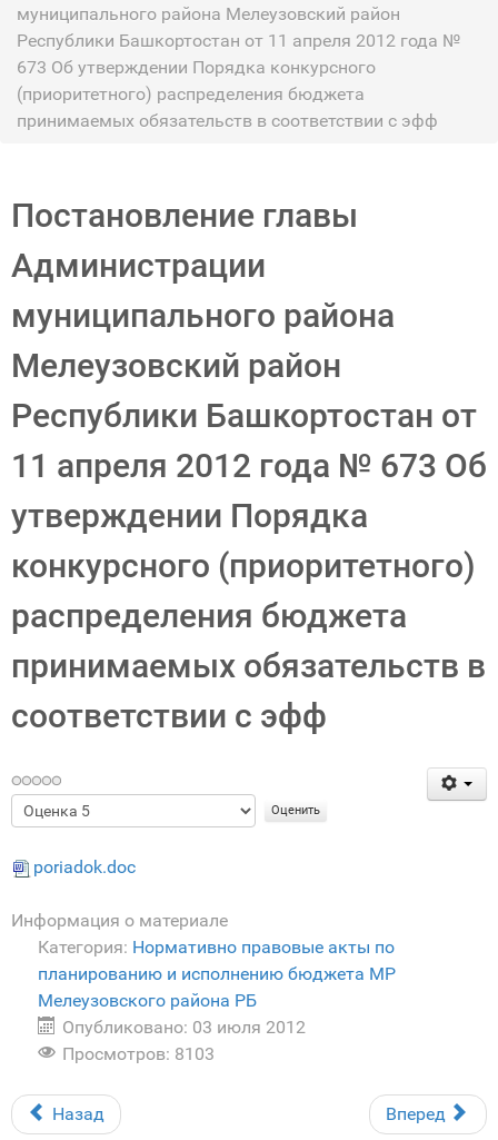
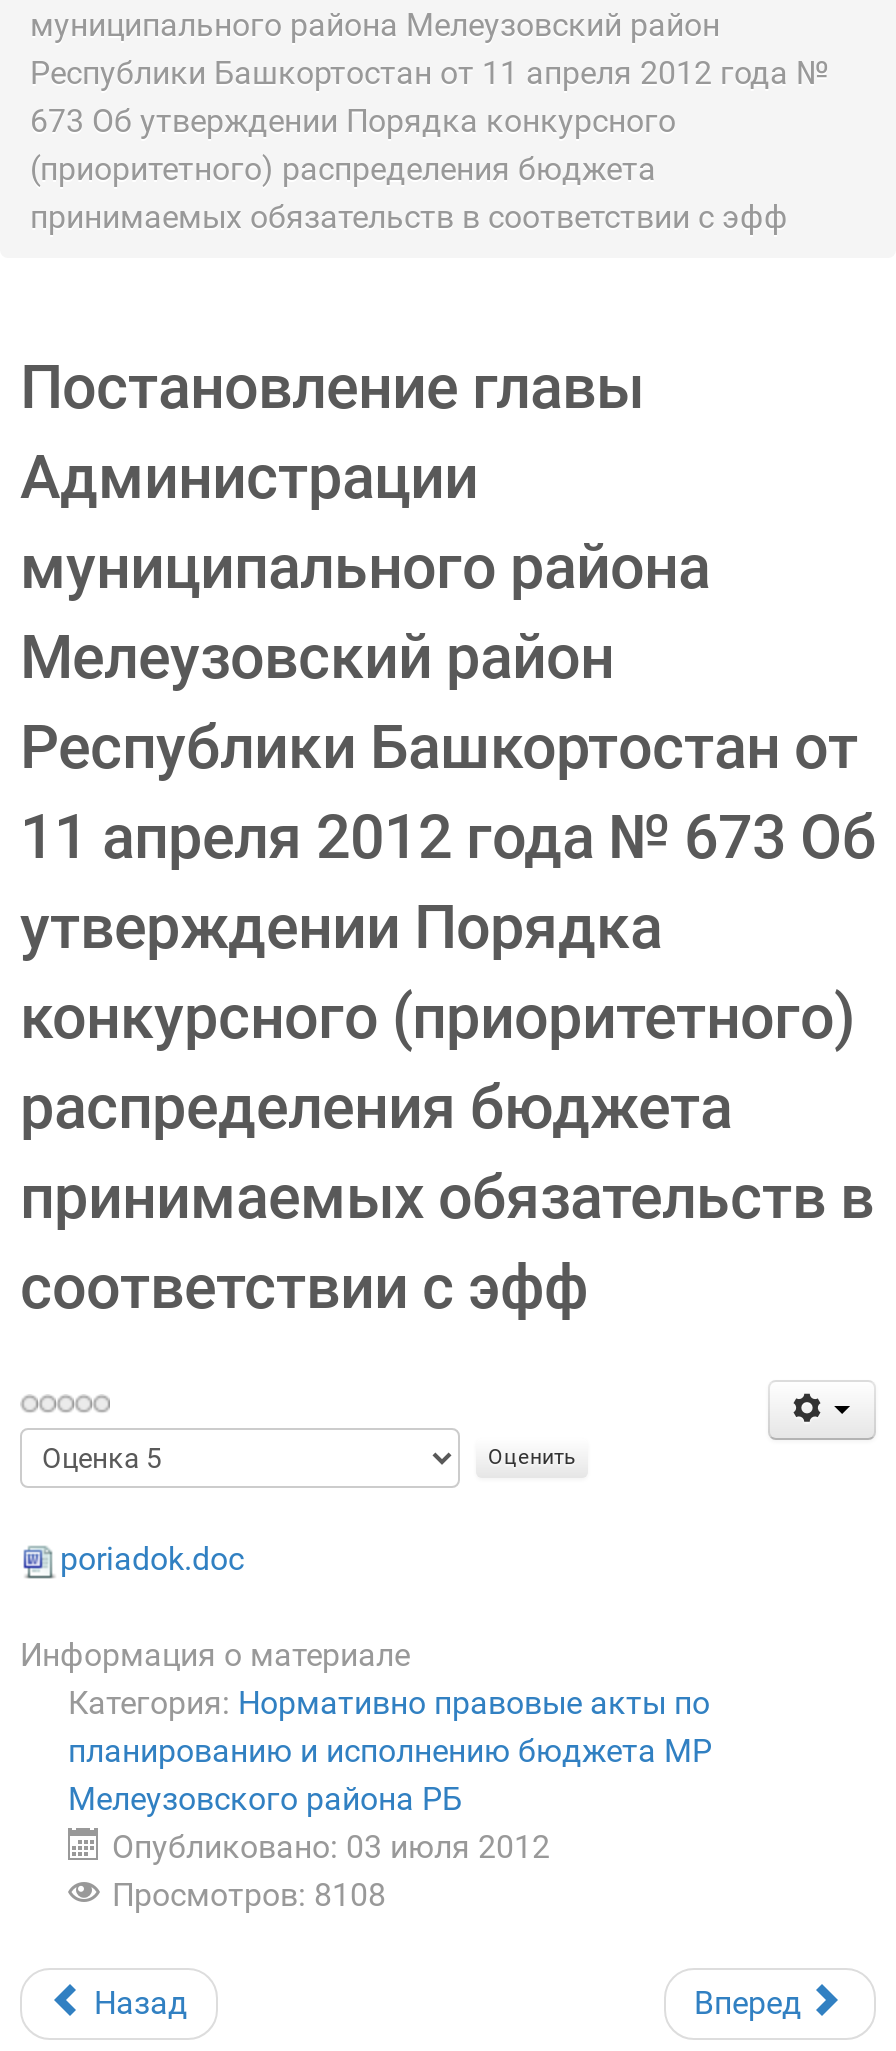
[62,1043,215,1064] Просмотров: 8103 -> [112,1876,386,1914] Просмотров: 8108

